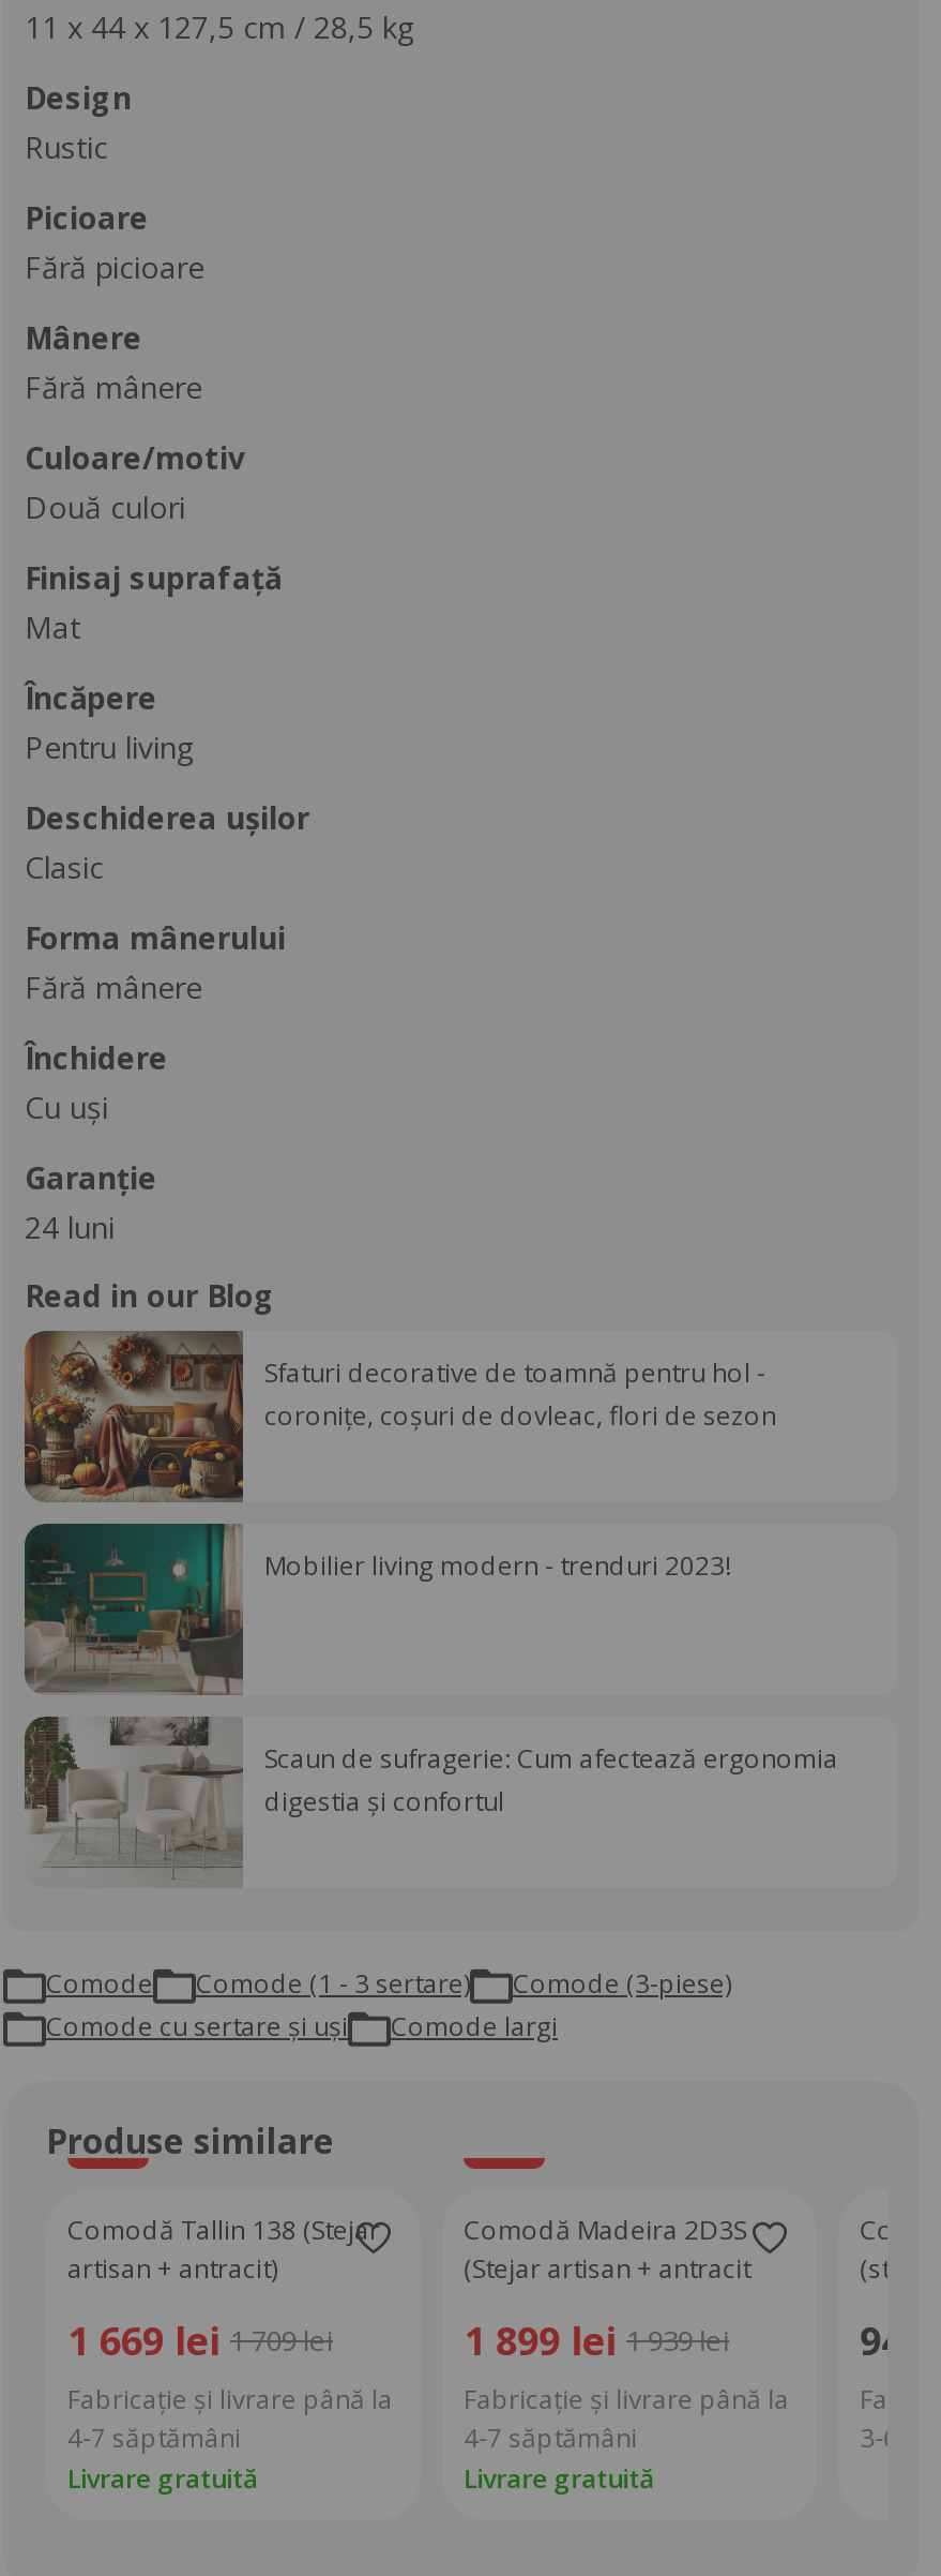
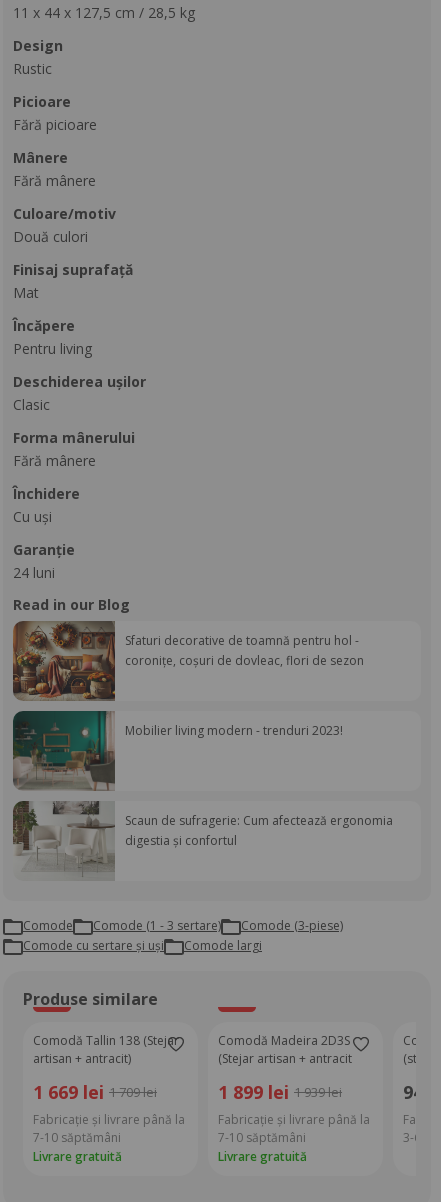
[67,2420,241,2456] 4-7 săptămâni -> [33,1129,121,1146] 7-10 săptămâni
[464,2420,637,2456] 4-7 săptămâni -> [218,1129,306,1146] 7-10 săptămâni

